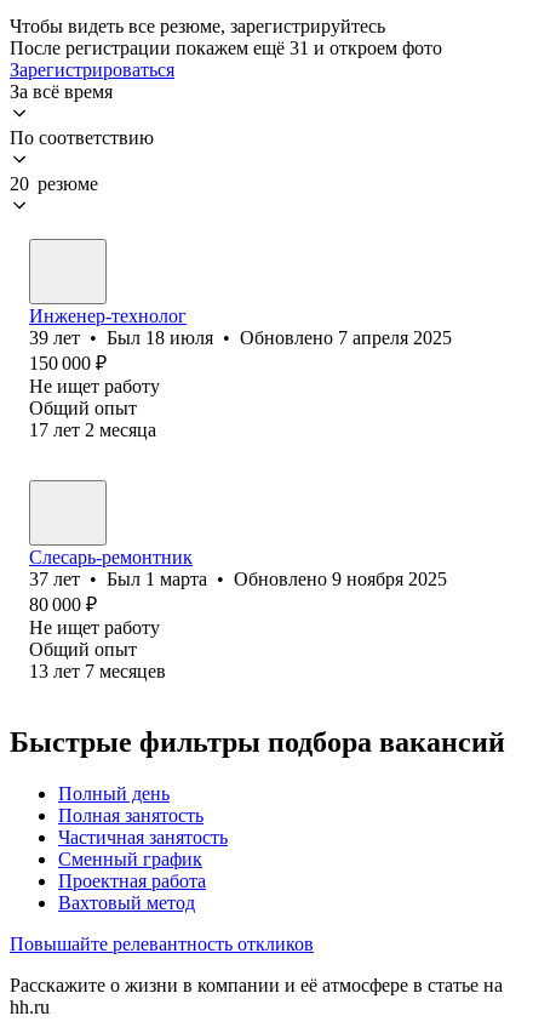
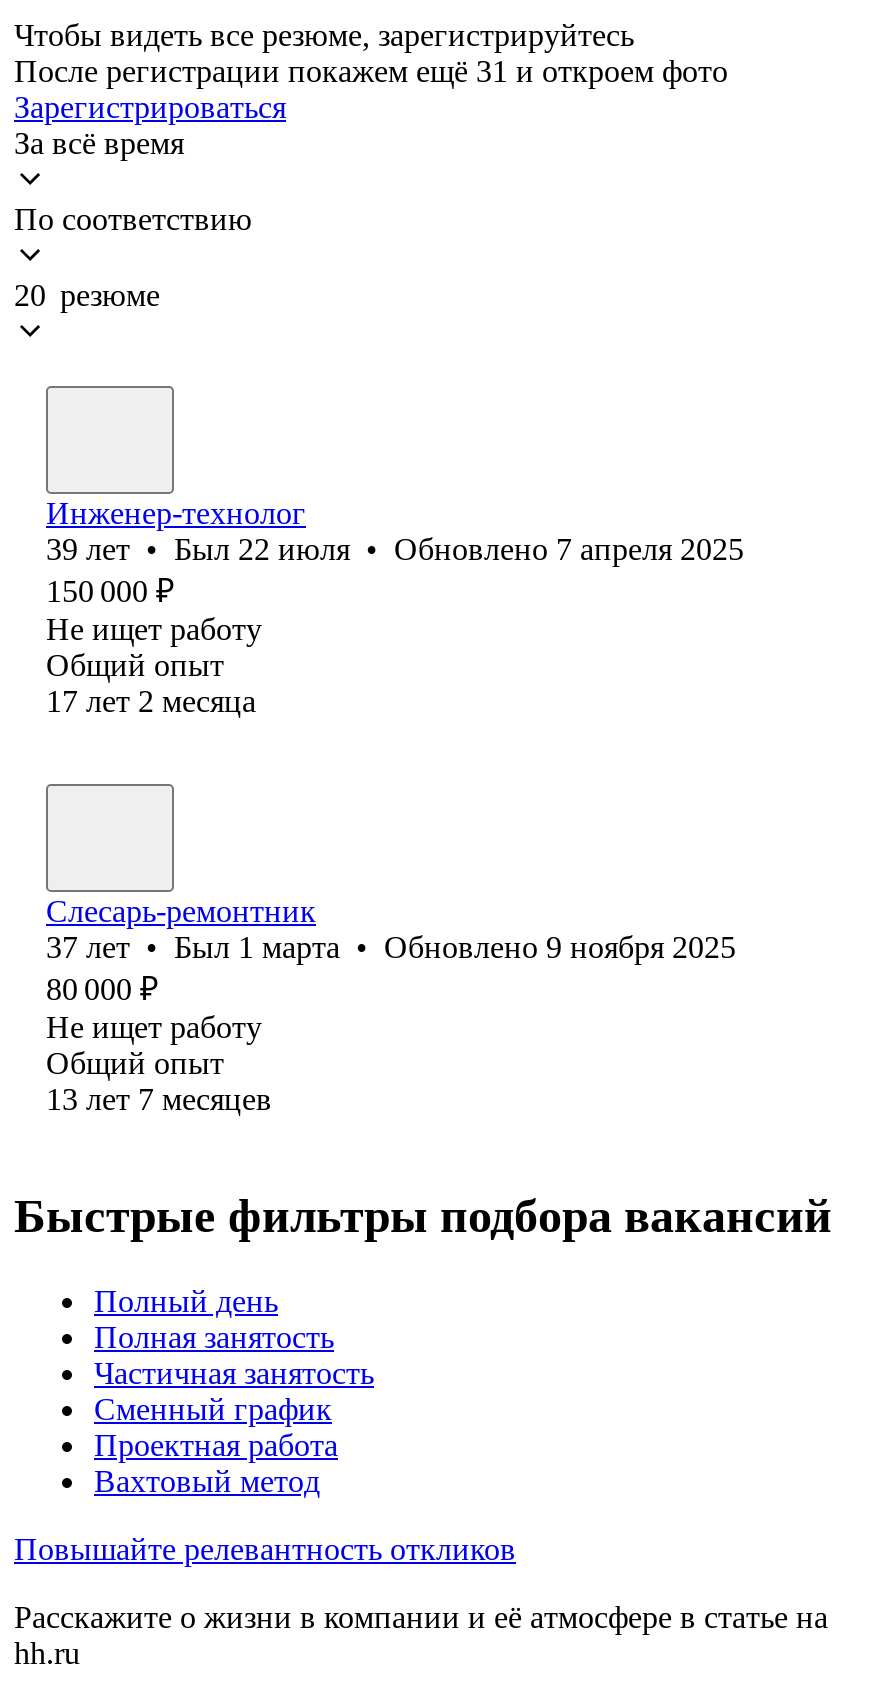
[29,327,452,348] 39 лет • Был 18 июля • Обновлено 7 апреля 2025 -> [46,532,744,566] 39 лет • Был 22 июля • Обновлено 7 апреля 2025

